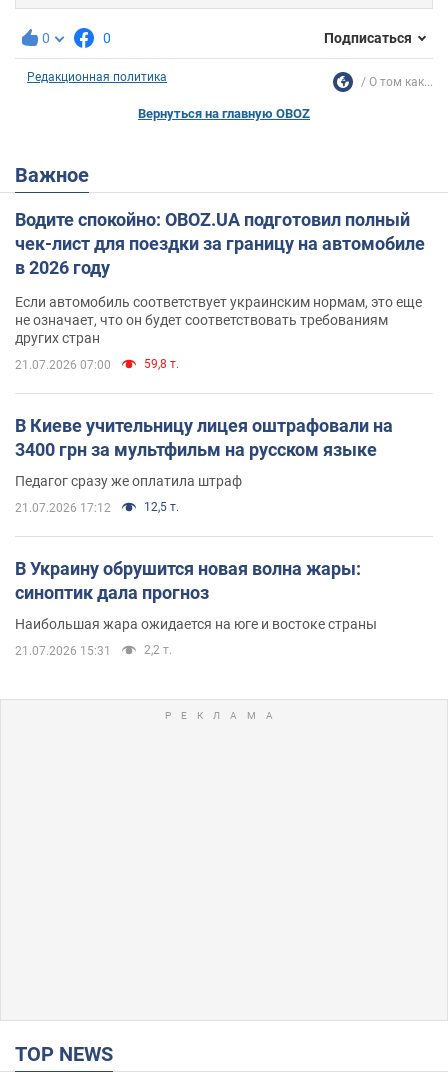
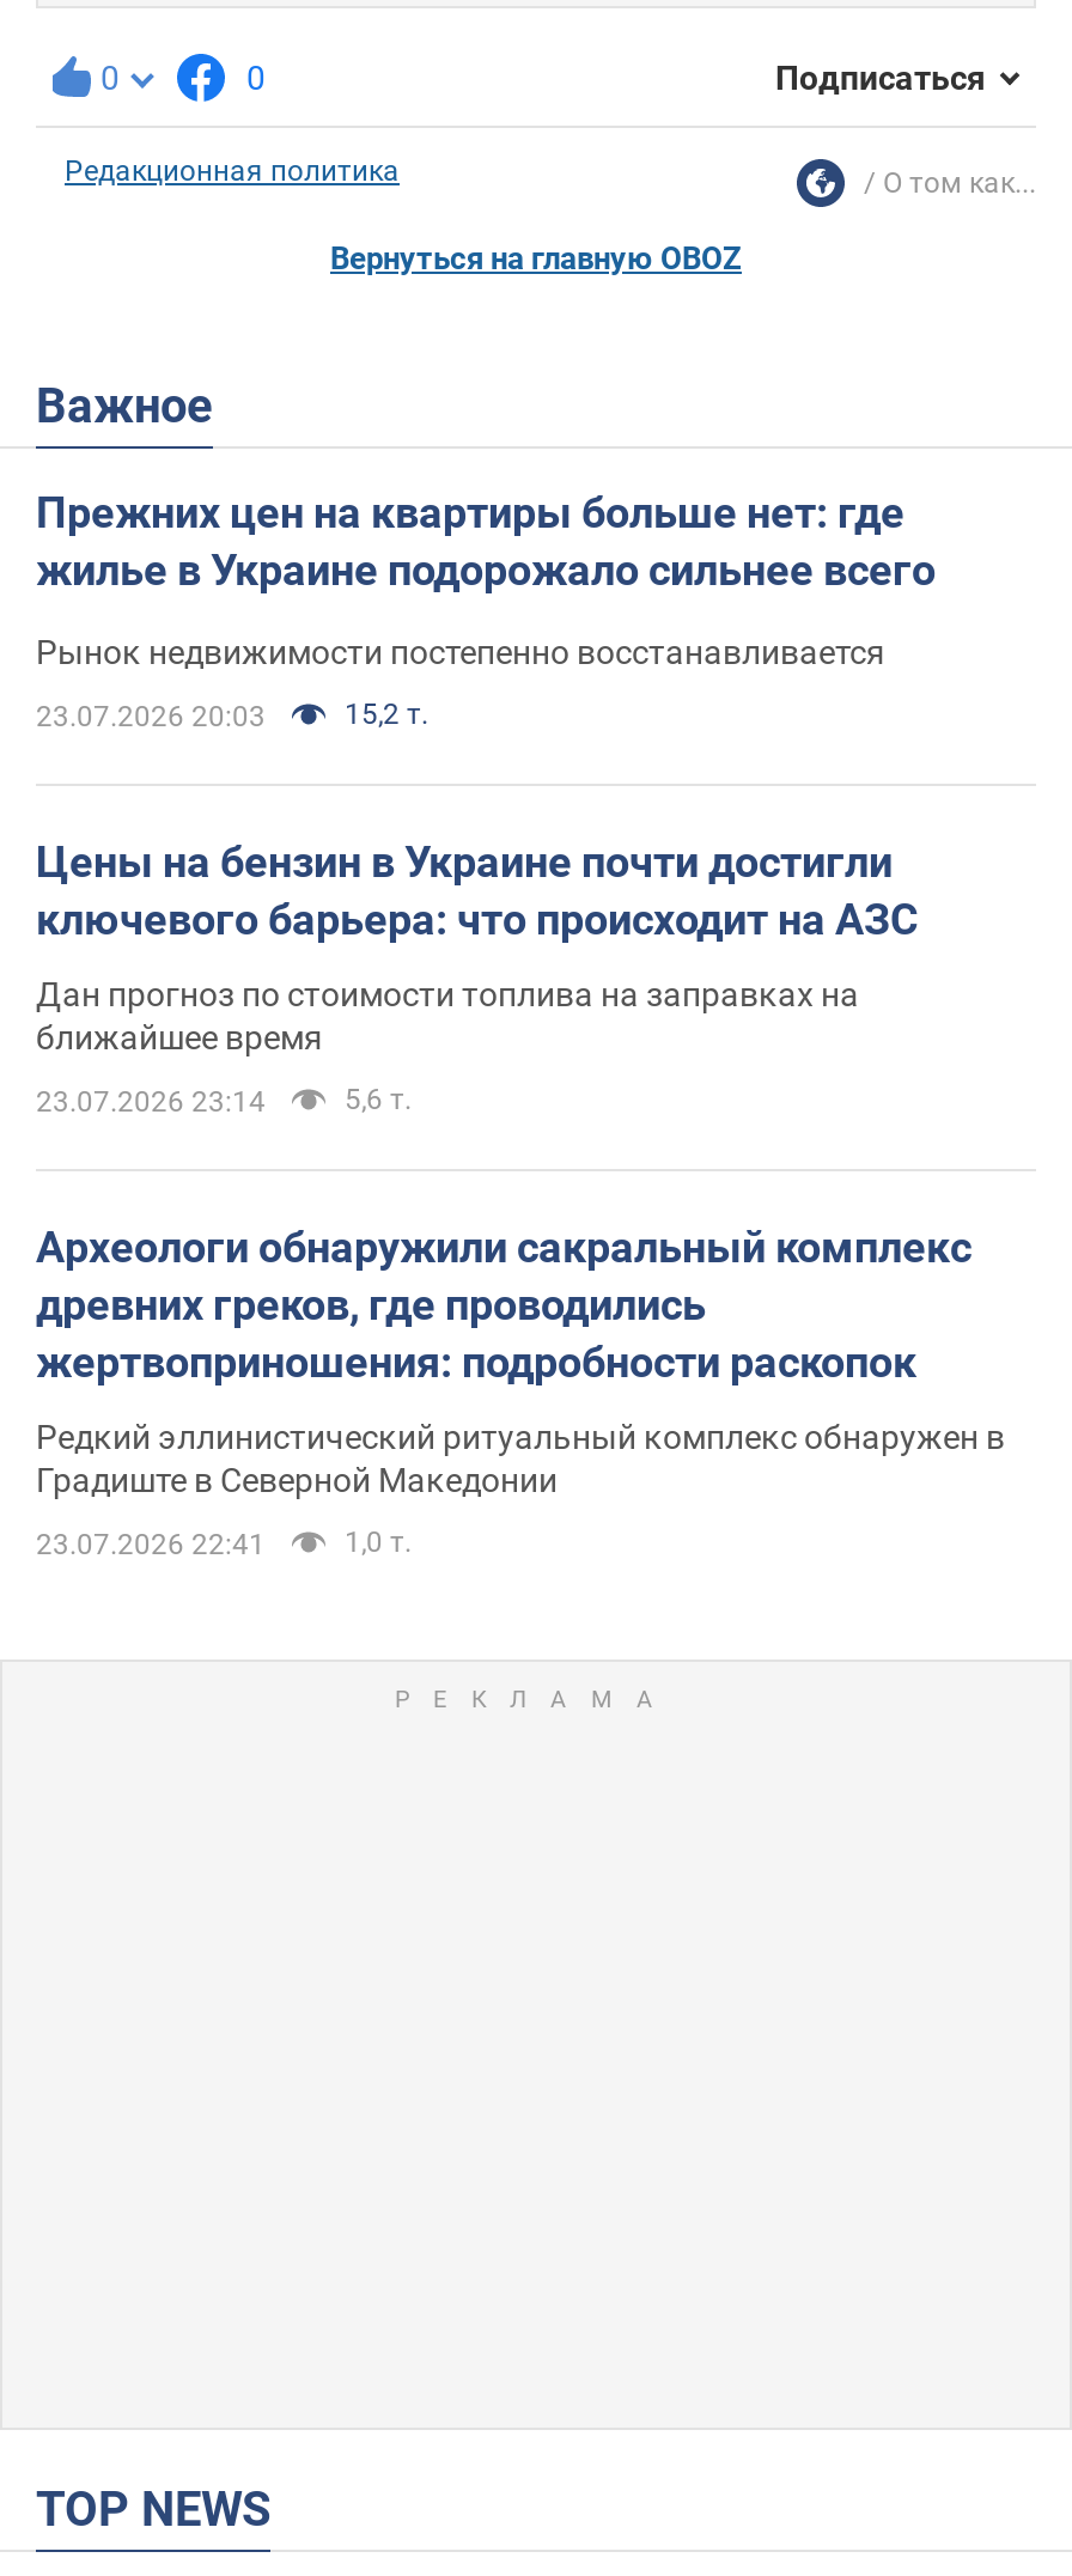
[15,209,425,278] Водите спокойно: OBOZ.UA подготовил полный | чек-лист для поездки за границу на автомобиле | в 2026 году -> [36,486,936,594] Прежних цен на квартиры больше нет: где | жилье в Украине подорожало сильнее всего
[15,294,422,346] Если автомобиль соответствует украинским нормам, это еще | не означает, что он будет соответствовать требованиям | других стран -> [36,632,885,671] Рынок недвижимости постепенно восстанавливается
[15,357,179,372] 21.07.2026 07:00 | 59,8 т. -> [36,697,428,733] 23.07.2026 20:03 | 15,2 т.
[15,415,393,460] В Киеве учительницу лицея оштрафовали на | 3400 грн за мультфильм на русском языке -> [36,836,919,943] Цены на бензин в Украине почти достигли | ключевого барьера: что происходит на АЗС
[15,473,242,489] Педагог сразу же оплатила штраф -> [36,974,859,1056] Дан прогноз по стоимости топлива на заправках на | ближайшее время
[15,500,179,515] 21.07.2026 17:12 | 12,5 т. -> [36,1082,412,1118] 23.07.2026 23:14 | 5,6 т.
[15,558,361,603] В Украину обрушится новая волна жары: | синоптик дала прогноз -> [36,1221,971,1386] Археологи обнаружили сакральный комплекс | древних греков, где проводились | жертвоприношения: подробности раскопок
[15,616,377,632] Наибольшая жара ожидается на юге и востоке страны -> [36,1417,1005,1498] Редкий эллинистический ритуальный комплекс обнаружен в | Градиште в Северной Македонии
[15,643,172,658] 21.07.2026 15:31 | 2,2 т. -> [36,1525,412,1561] 23.07.2026 22:41 | 1,0 т.

